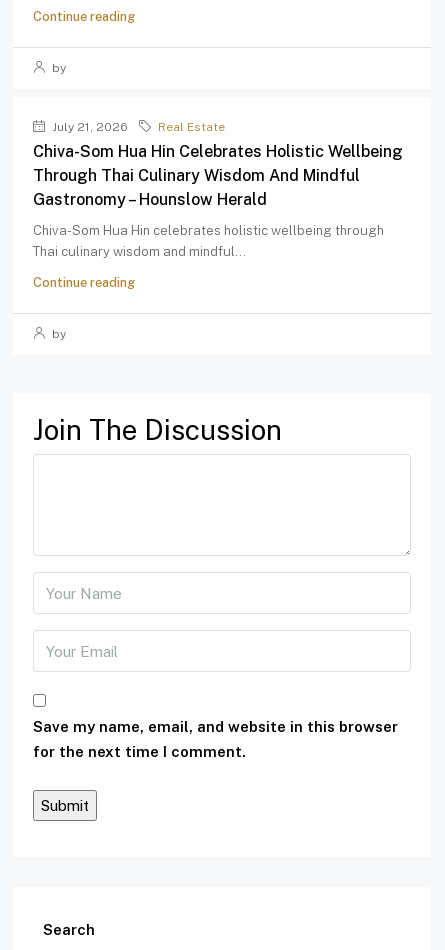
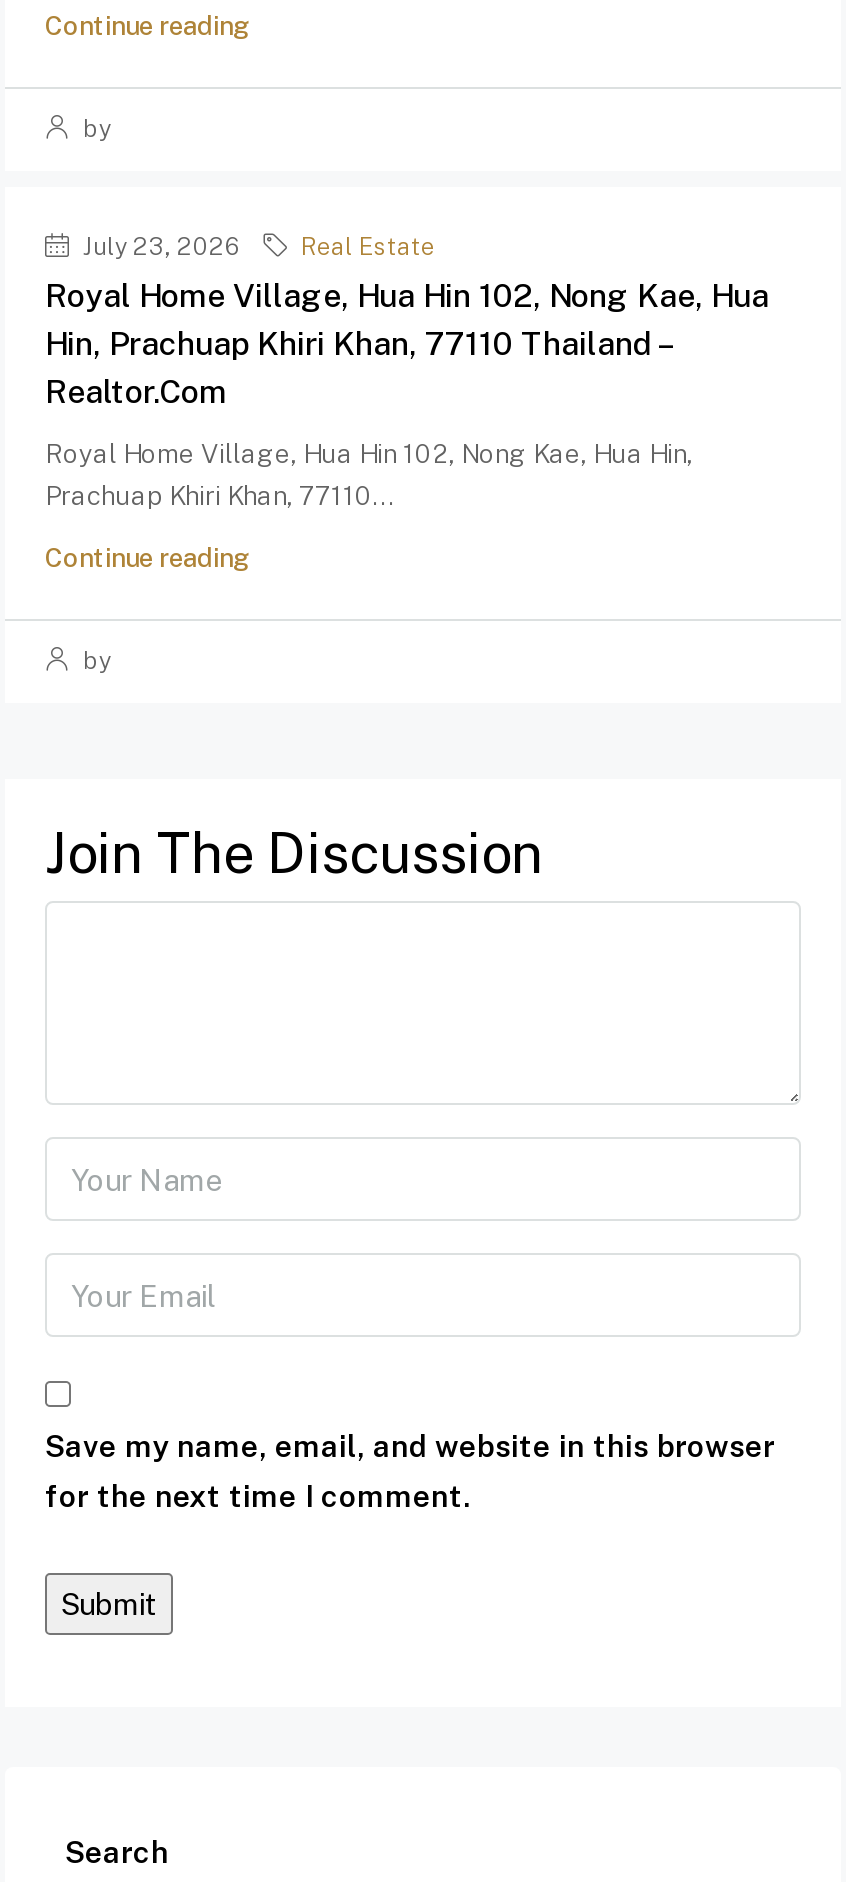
[49,120,128,134] July 21, 2026 -> [77,234,241,262] July 23, 2026
[33,142,403,209] Chiva-Som Hua Hin Celebrates Holistic Wellbeing | Through Thai Culinary Wisdom And Mindful | Gastronomy – Hounslow Herald -> [45,278,769,412] Royal Home Village, Hua Hin 102, Nong Kae, Hua | Hin, Prachuap Khiri Khan, 77110 Thailand – | Realtor.com
[33,223,384,259] Chiva-Som Hua Hin celebrates holistic wellbeing through | Thai culinary wisdom and mindful... -> [45,440,693,512] Royal Home Village, Hua Hin 102, Nong Kae, Hua Hin, | Prachuap Khiri Khan, 77110...

